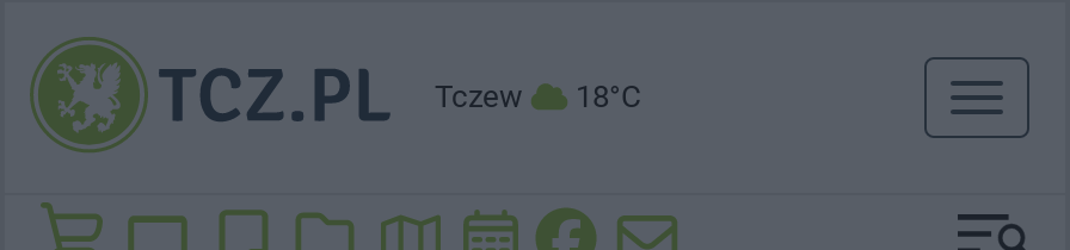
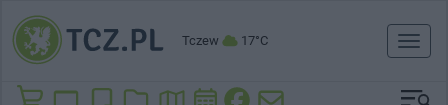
[435,79,640,114] Tczew 18°C -> [182,33,268,48] Tczew 17°C

